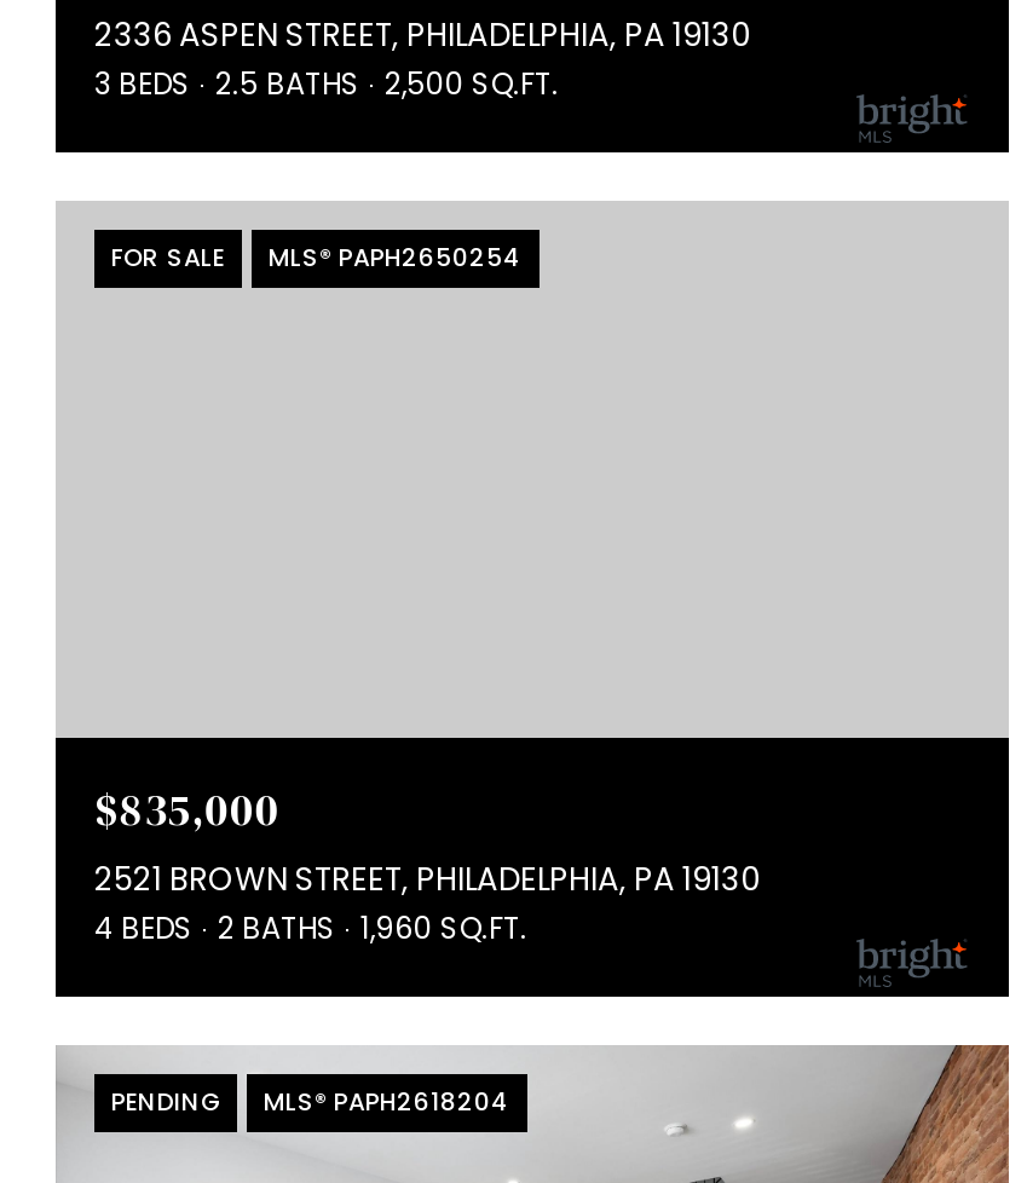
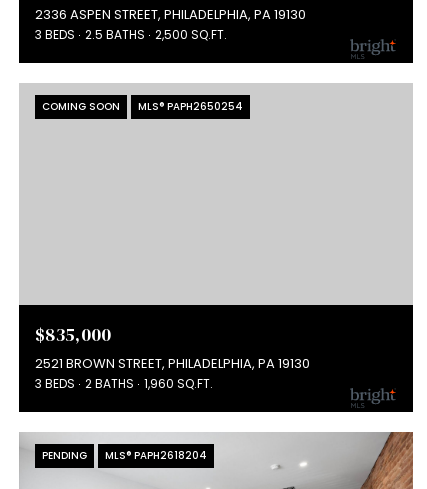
[111,239,225,276] FOR SALE -> [42,99,120,114] COMING SOON
[94,906,527,947] 4 BEDS 2 BATHS 1,960 SQ.FT. -> [35,374,213,391] 3 BEDS 2 BATHS 1,960 SQ.FT.

